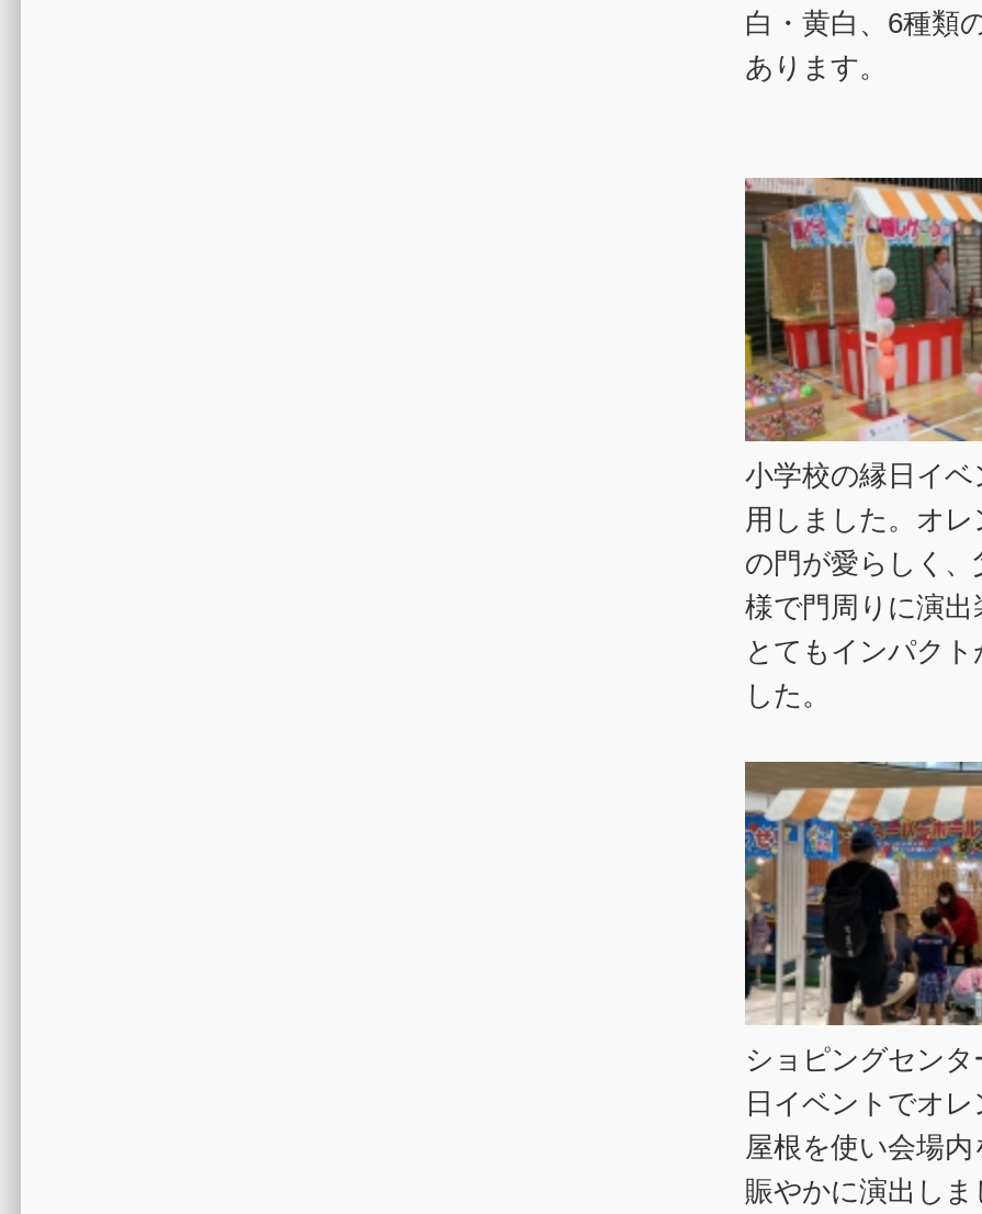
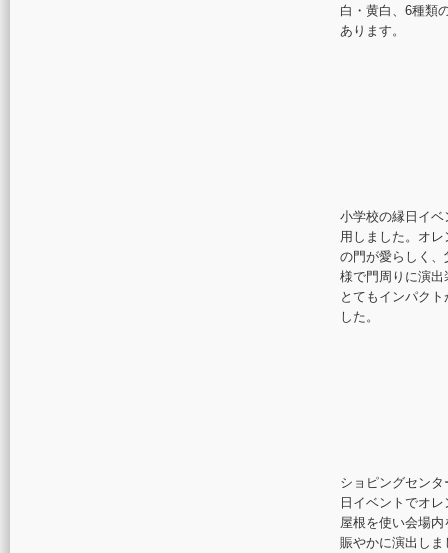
[743,176,975,443] [image] -> none
[743,760,975,1027] [image] -> none

